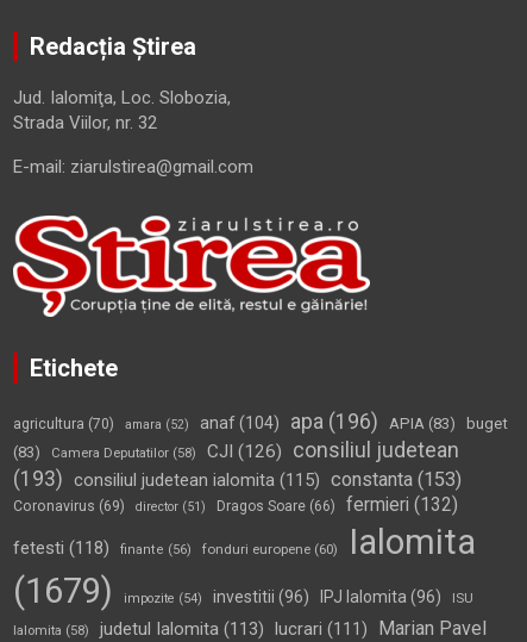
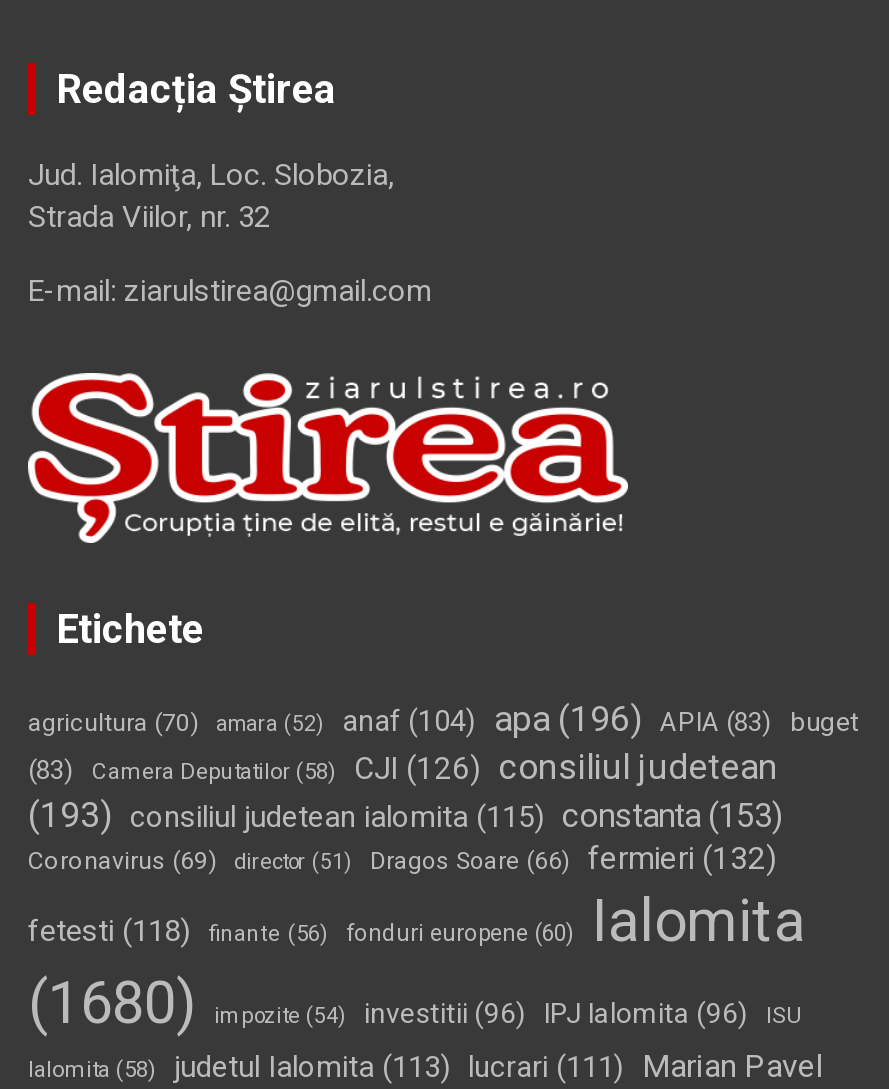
[13,570,473,611] (1679) impozite (54) investitii (96) IPJ Ialomita (96) ISU -> [28,969,802,1037] (1680) impozite (54) investitii (96) IPJ Ialomita (96) ISU

